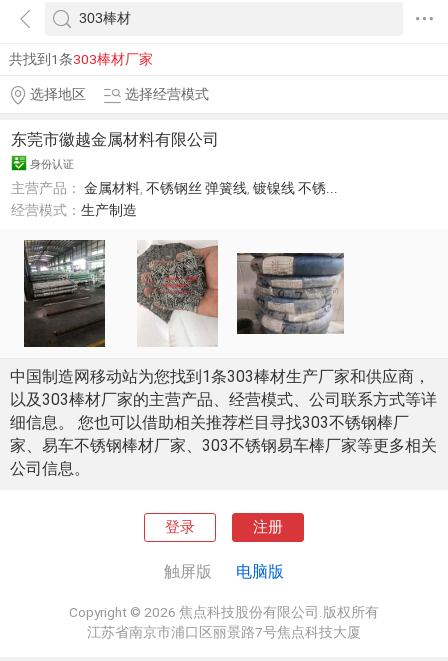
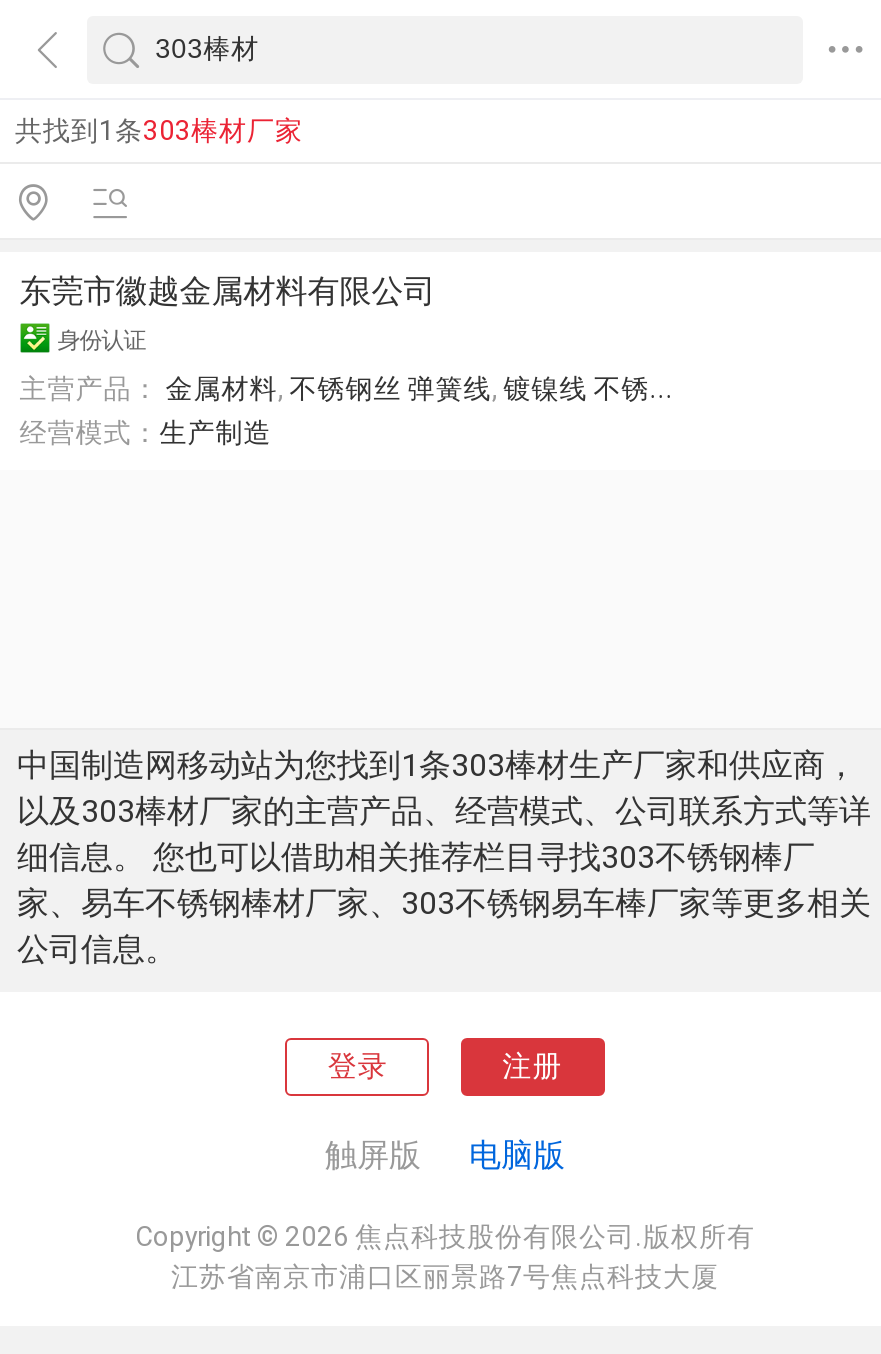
[30,85,209,101] 选择地区 | 选择经营模式 -> none
[23,239,106,348] [image] -> none
[136,240,219,347] [image] -> none
[236,252,345,335] [image] -> none

